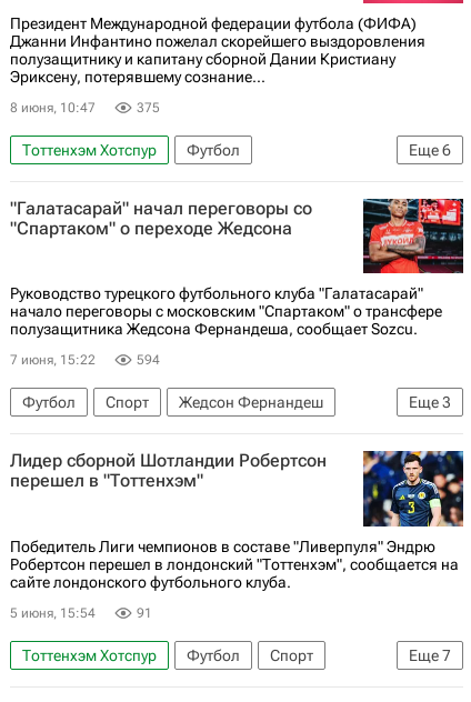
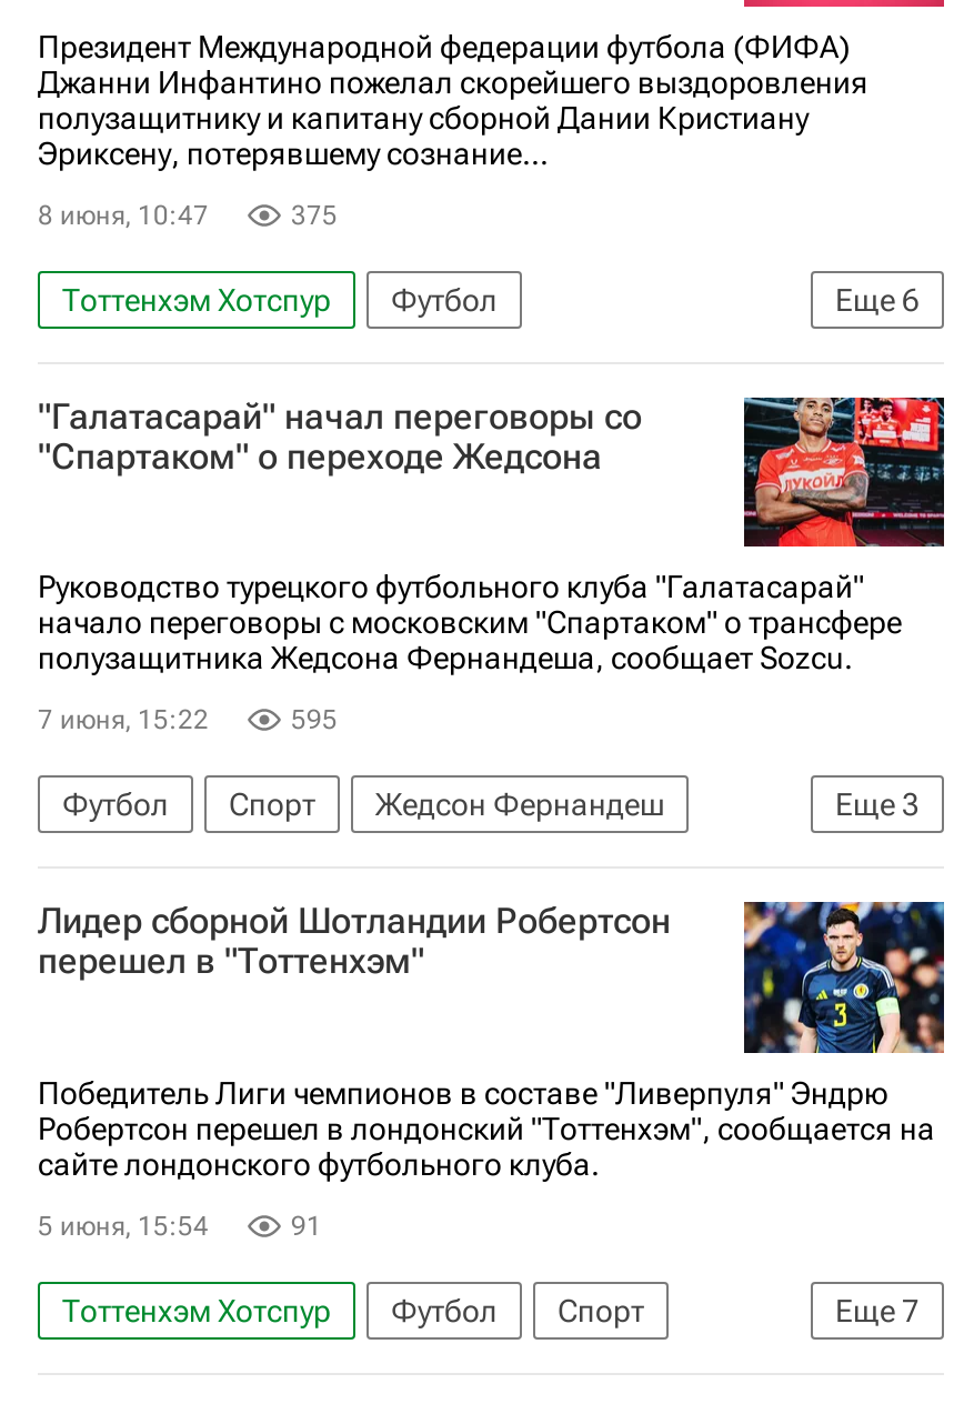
[137,352,160,368] 594 -> [291,704,338,735] 595

